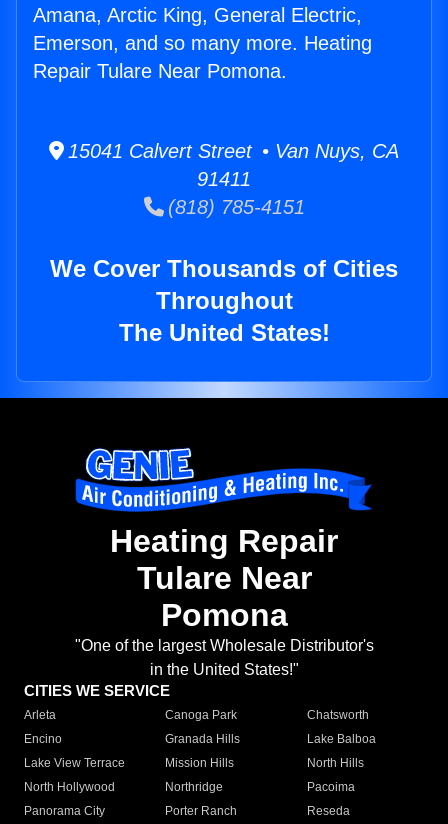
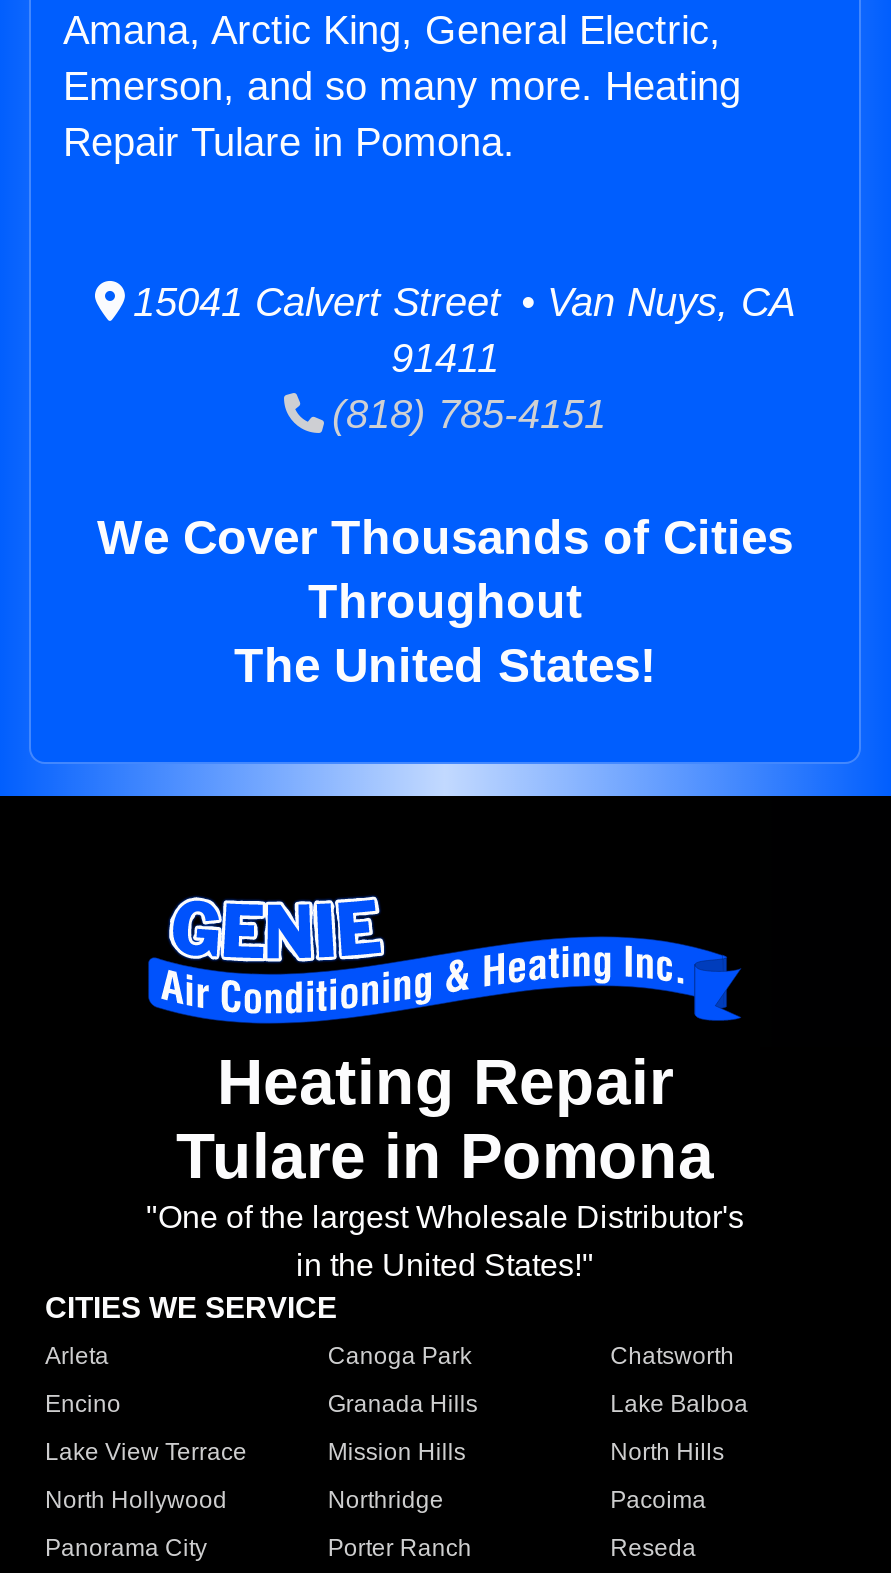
[33,60,287,82] Repair Tulare Near Pomona. -> [63,120,515,164] Repair Tulare in Pomona.
[136,560,311,633] Tulare Near | Pomona -> [176,1121,714,1193] Tulare in Pomona

